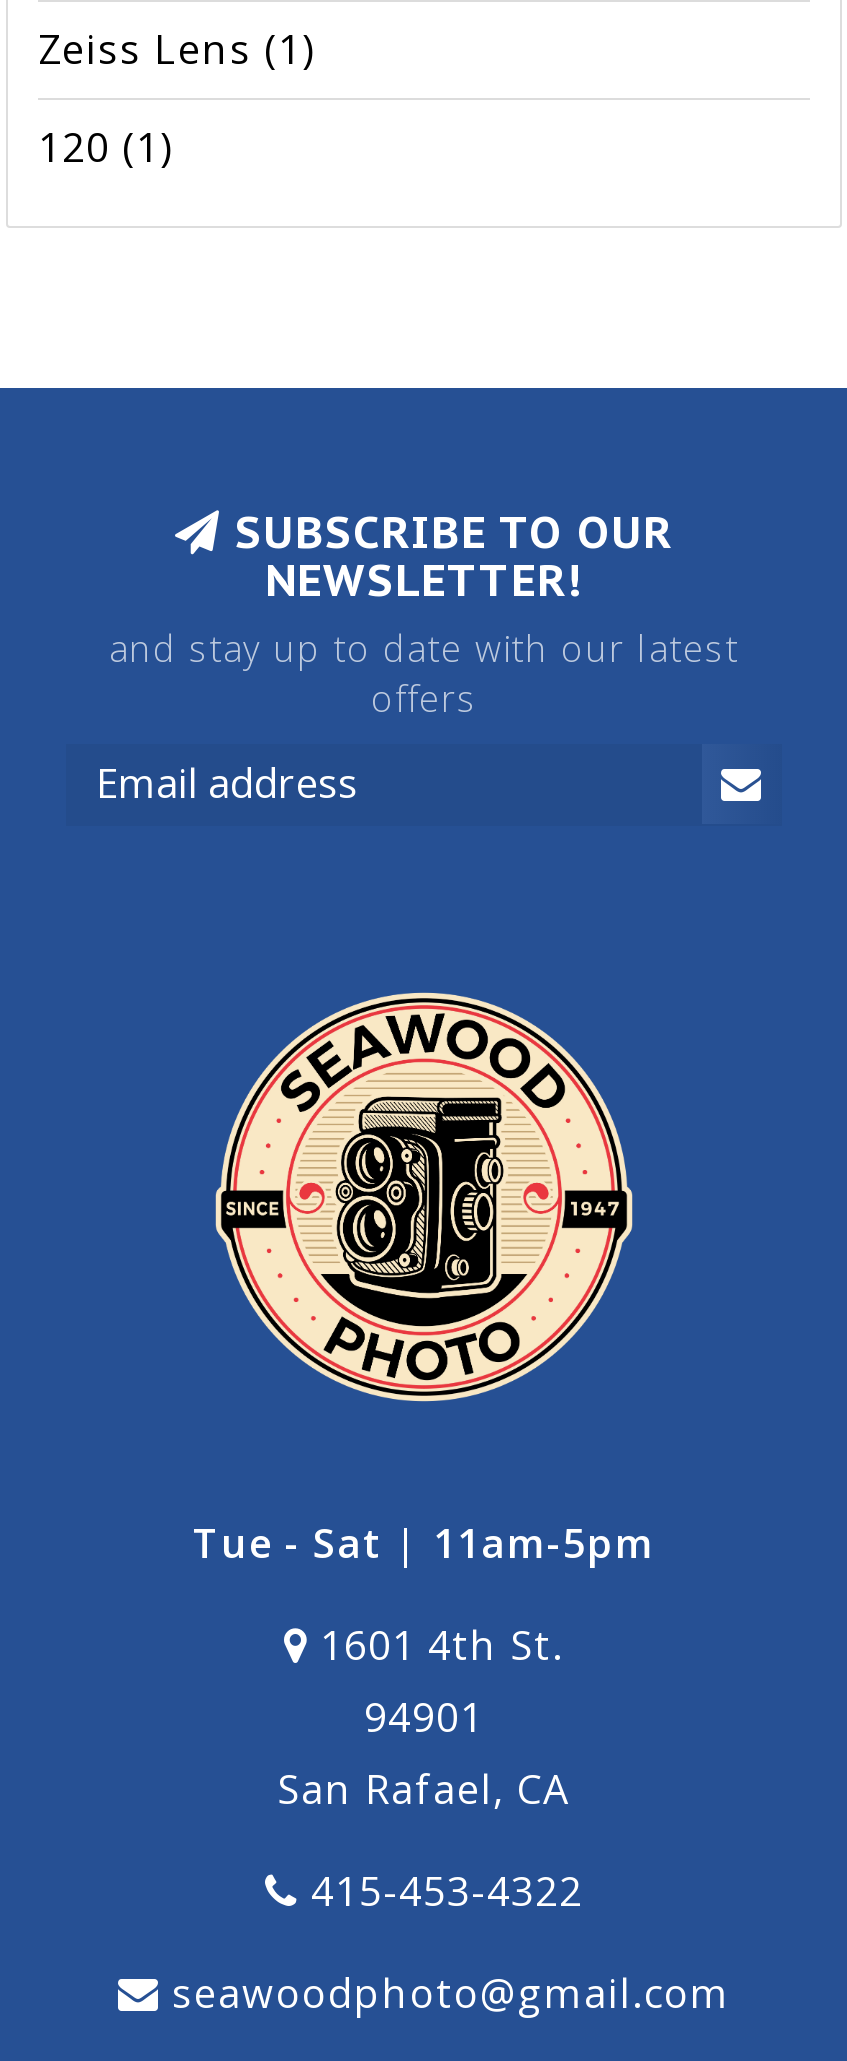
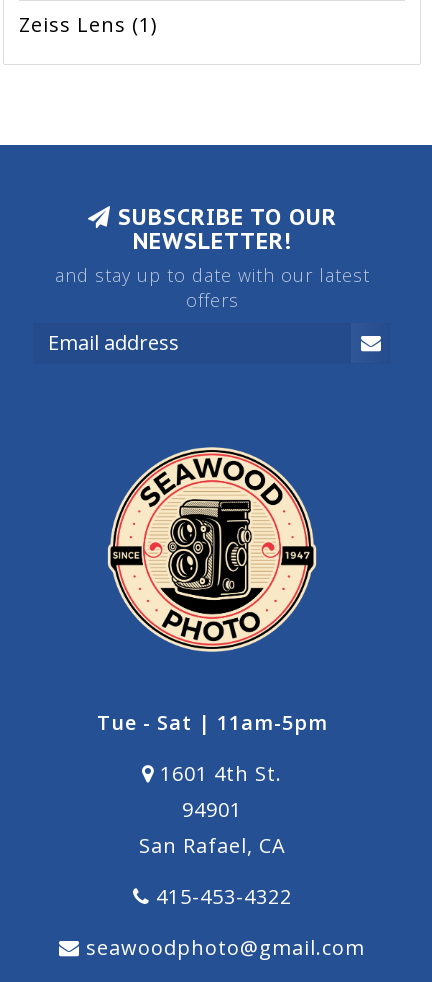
[38,120,174,174] 120 (1) -> none

